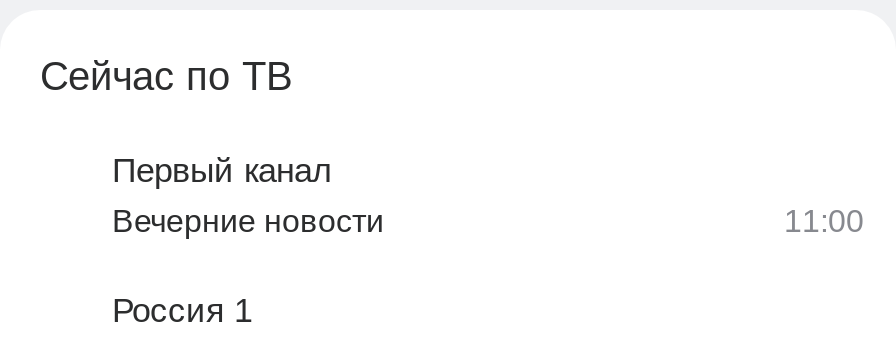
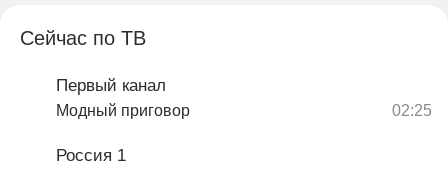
[112,204,384,238] Вечерние новости -> [56,102,190,119] Модный приговор

